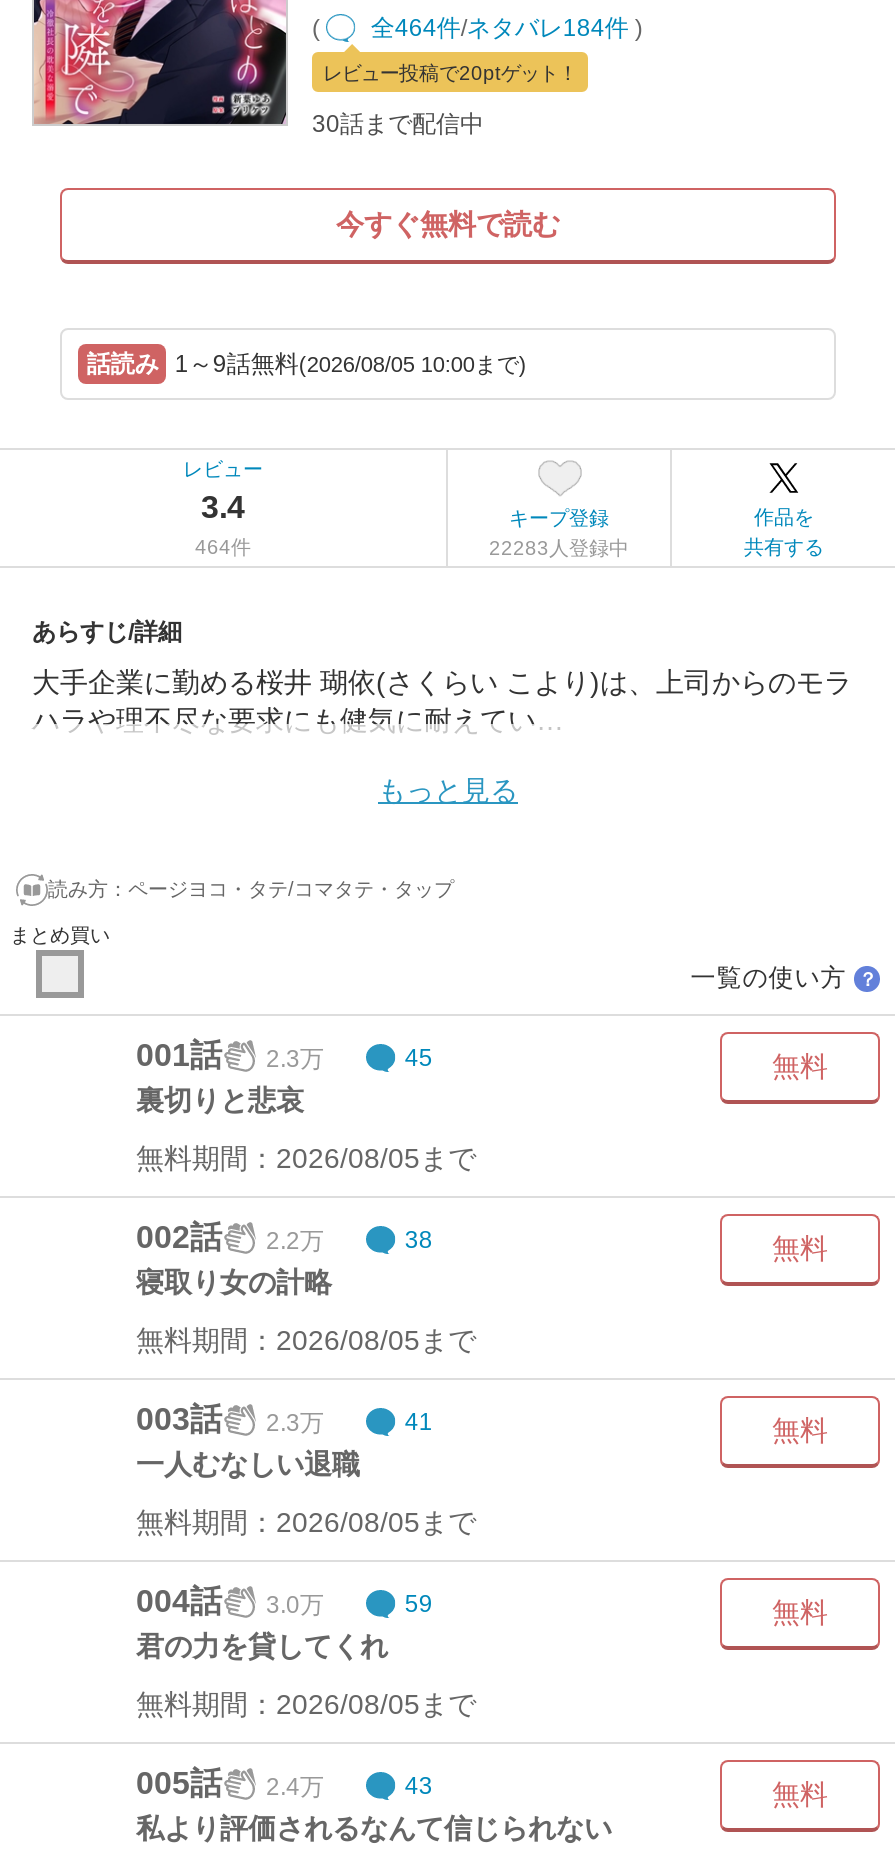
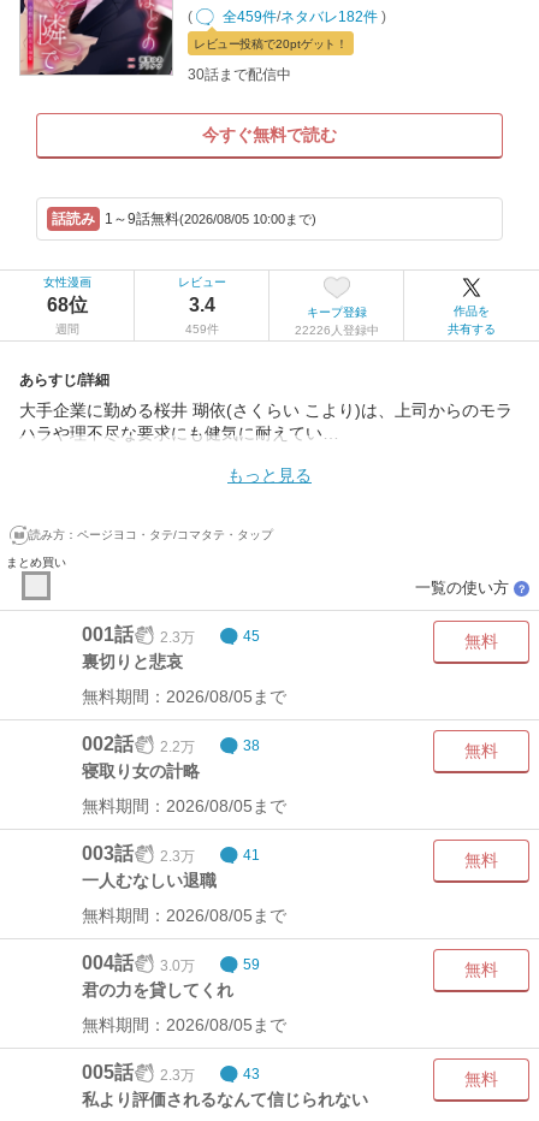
[365,15,643,43] 全464件/ネタバレ184件) -> [219,9,387,26] 全459件/ネタバレ182件)
none -> [43,276,91,336] 女性漫画 | 68位 | 週間
[195,537,251,559] 464件 -> [185,323,218,336] 459件
[489,538,629,560] 22283人登録中 -> [294,323,378,337] 22226人登録中
[136,1767,324,1801] 005話 2.4万 -> [82,1062,195,1083] 005話 2.3万

